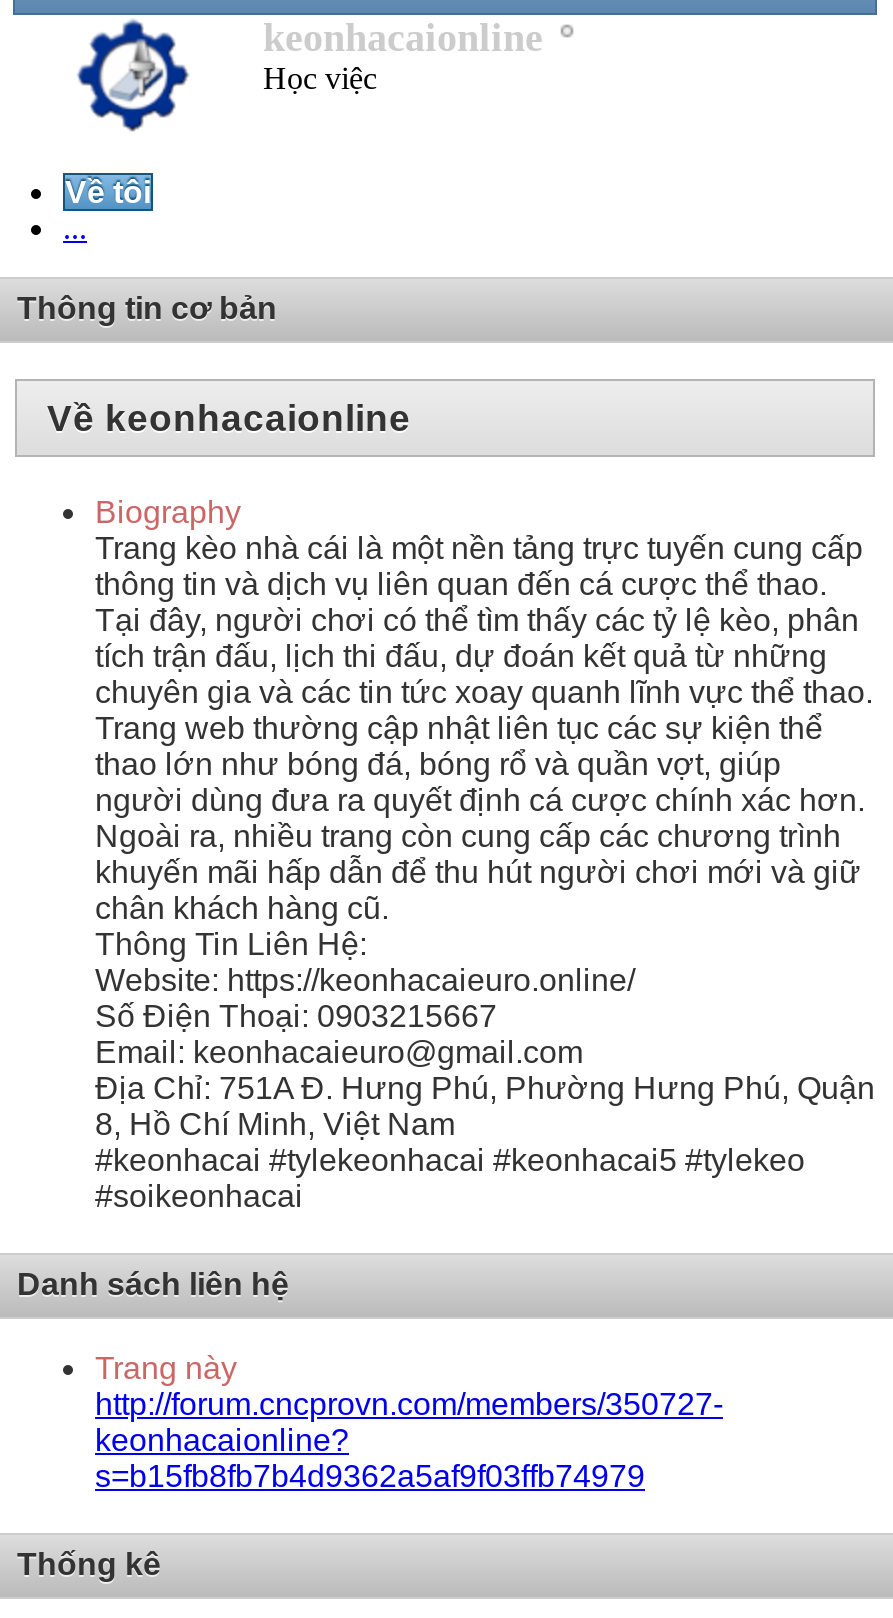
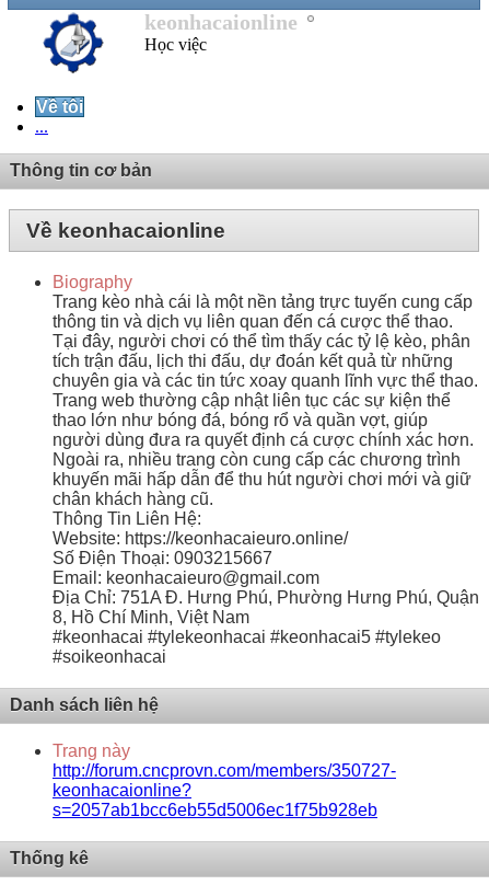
[95,1459,645,1493] s=b15fb8fb7b4d9362a5af9f03ffb74979 -> [53,800,377,819] s=2057ab1bcc6eb55d5006ec1f75b928eb

